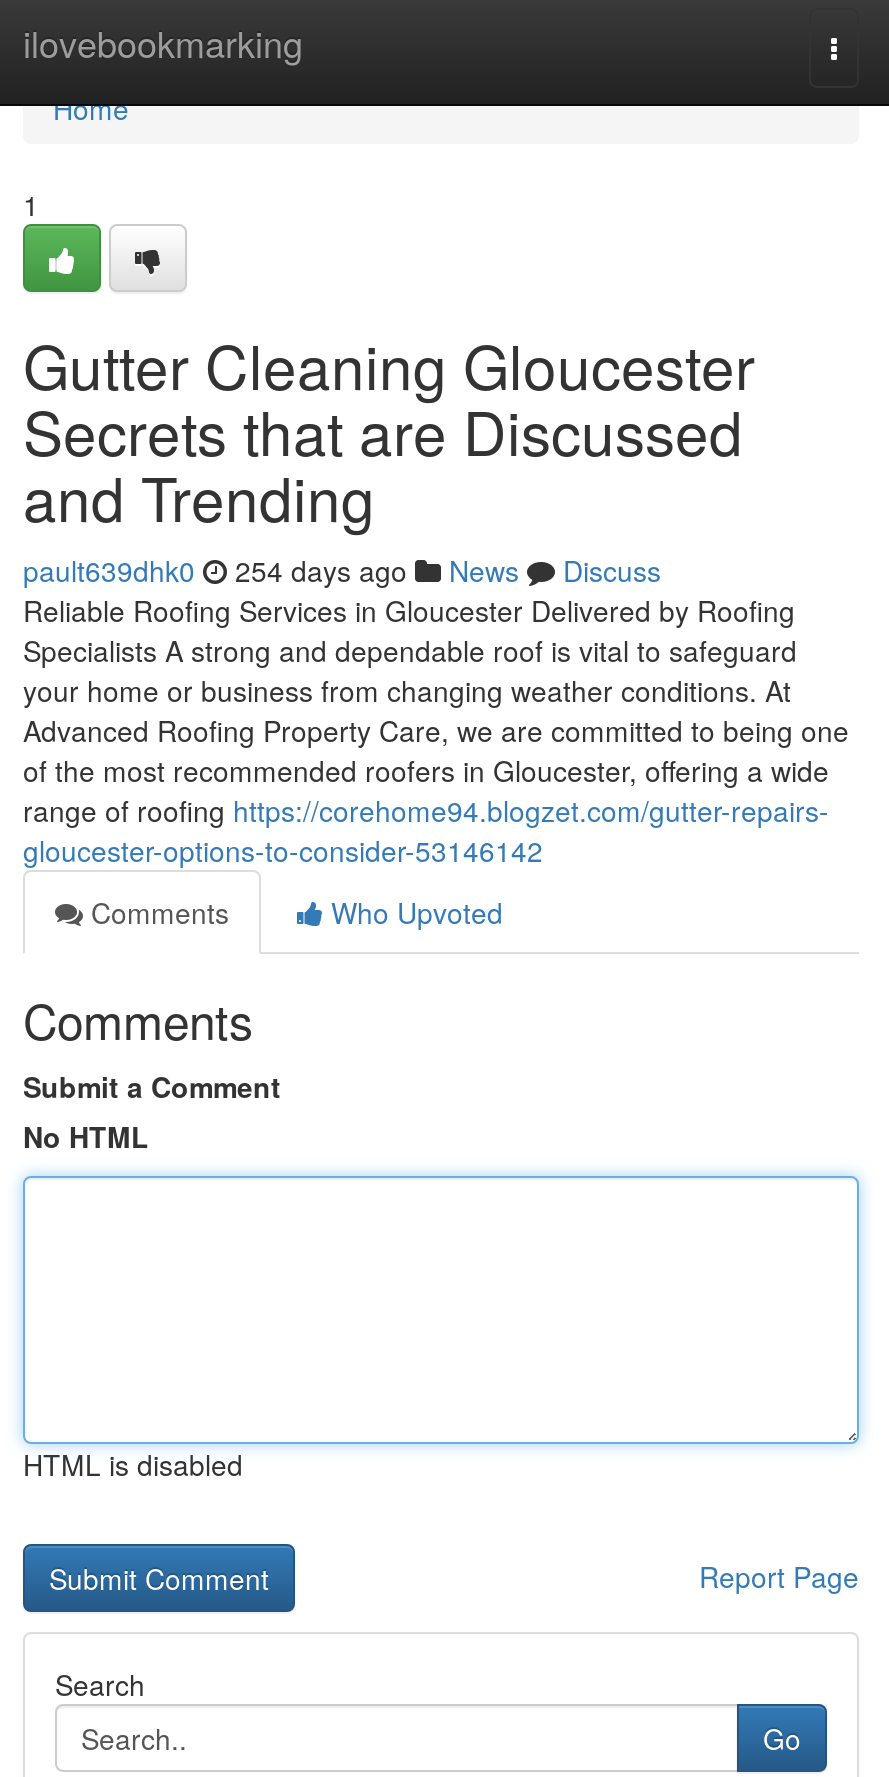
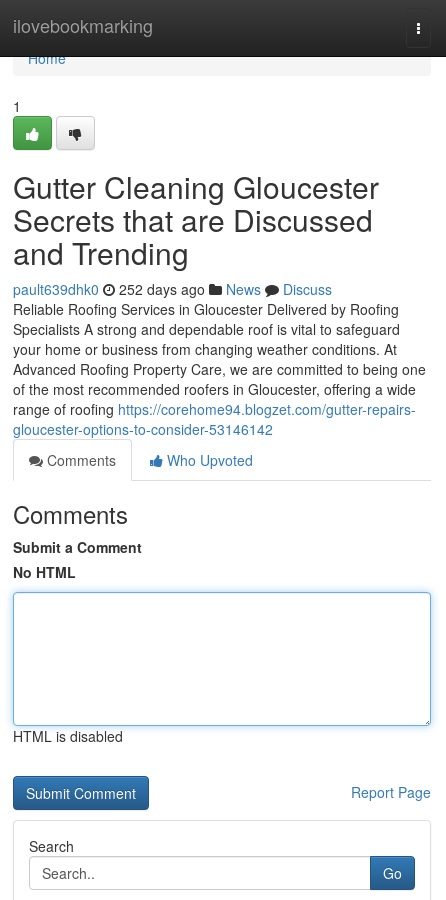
[23,550,661,590] pault639dhk0 254 days ago News Discuss -> [13,279,332,299] pault639dhk0 252 days ago News Discuss

